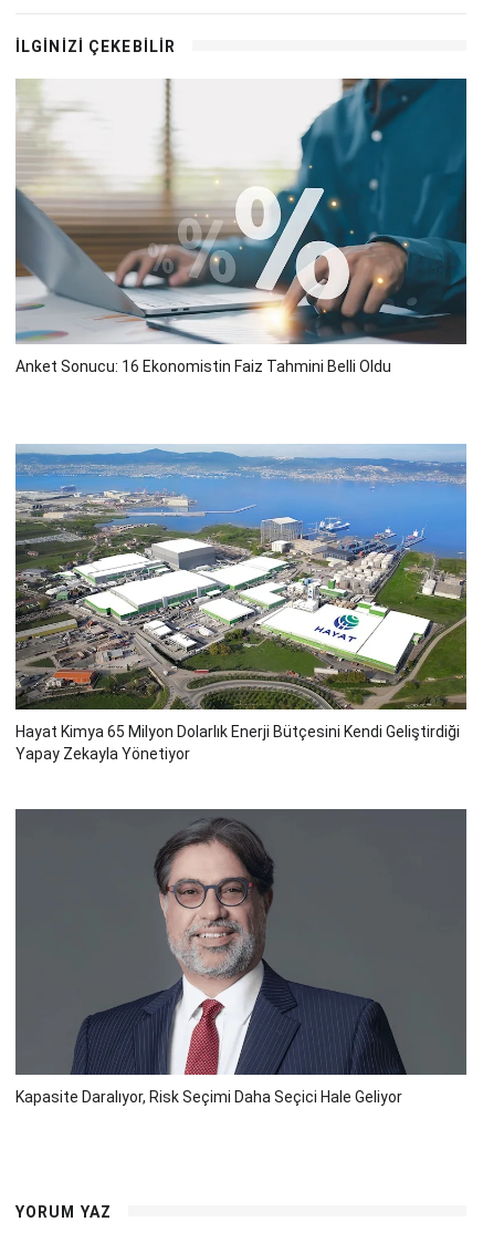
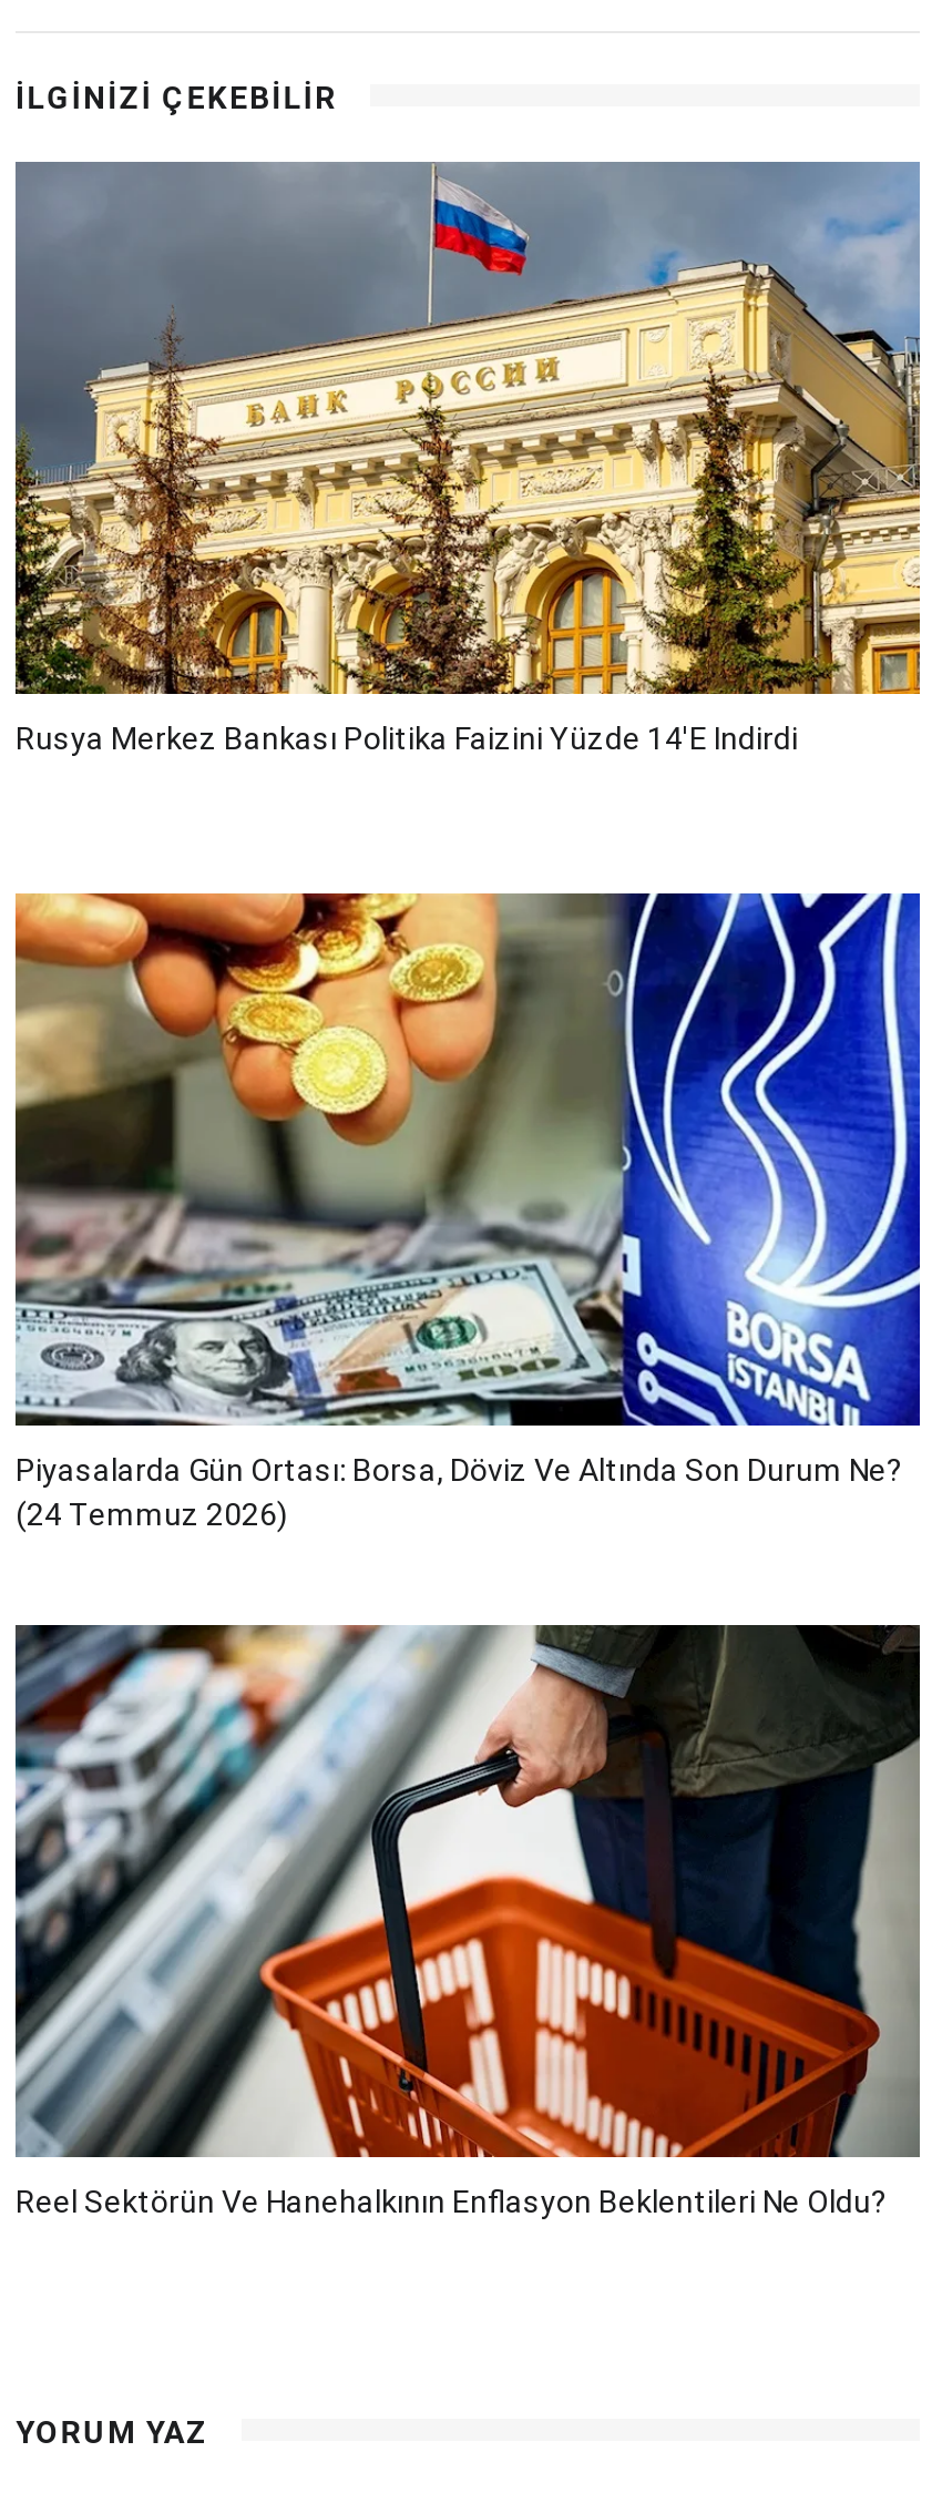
[14,79,468,375] [image] | Anket Sonucu: 16 Ekonomistin Faiz Tahmini Belli Oldu -> [13,160,922,756] [image] | Rusya Merkez Bankası Politika Faizini Yüzde 14'e Indirdi
[14,444,468,763] [image] | Hayat Kimya 65 Milyon Dolarlık Enerji Bütçesini Kendi Geliştirdiği | Yapay Zekayla Yönetiyor -> [13,891,922,1532] [image] | Piyasalarda Gün Ortası: Borsa, Döviz Ve Altında Son Durum Ne? | (24 Temmuz 2026)
[15,808,466,1106] [image] | Kapasite Daralıyor, Risk Seçimi Daha Seçici Hale Geliyor -> [16,1625,920,2219] [image] | Reel Sektörün Ve Hanehalkının Enflasyon Beklentileri Ne Oldu?

